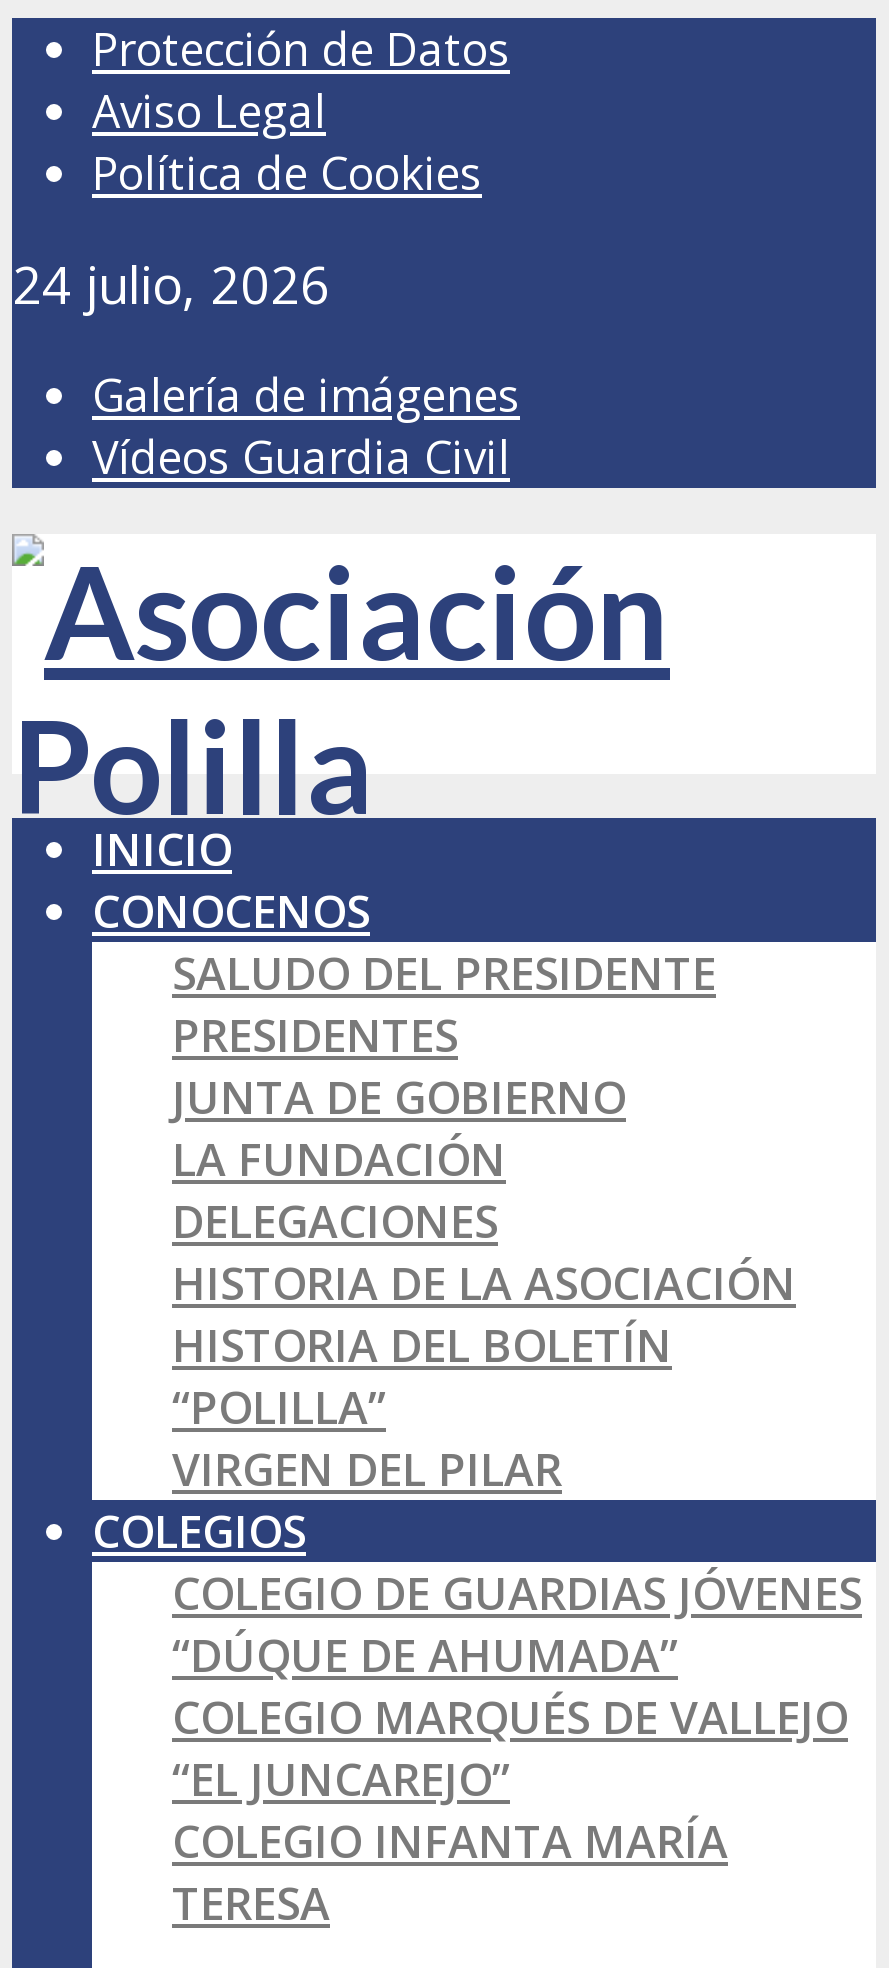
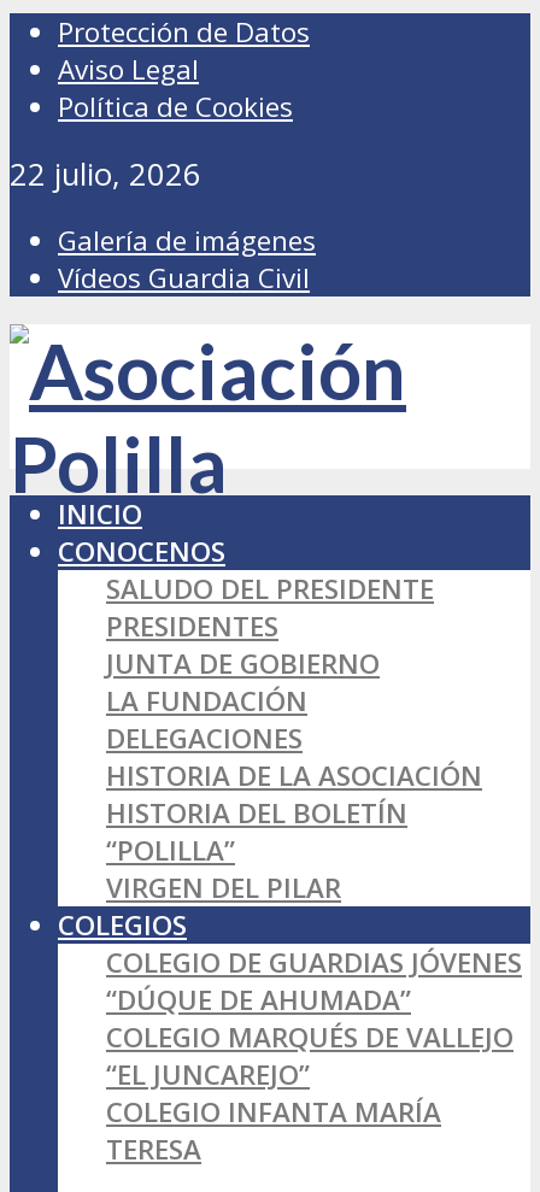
[12,250,330,320] 24 julio, 2026 -> [10,153,201,195] 22 julio, 2026

